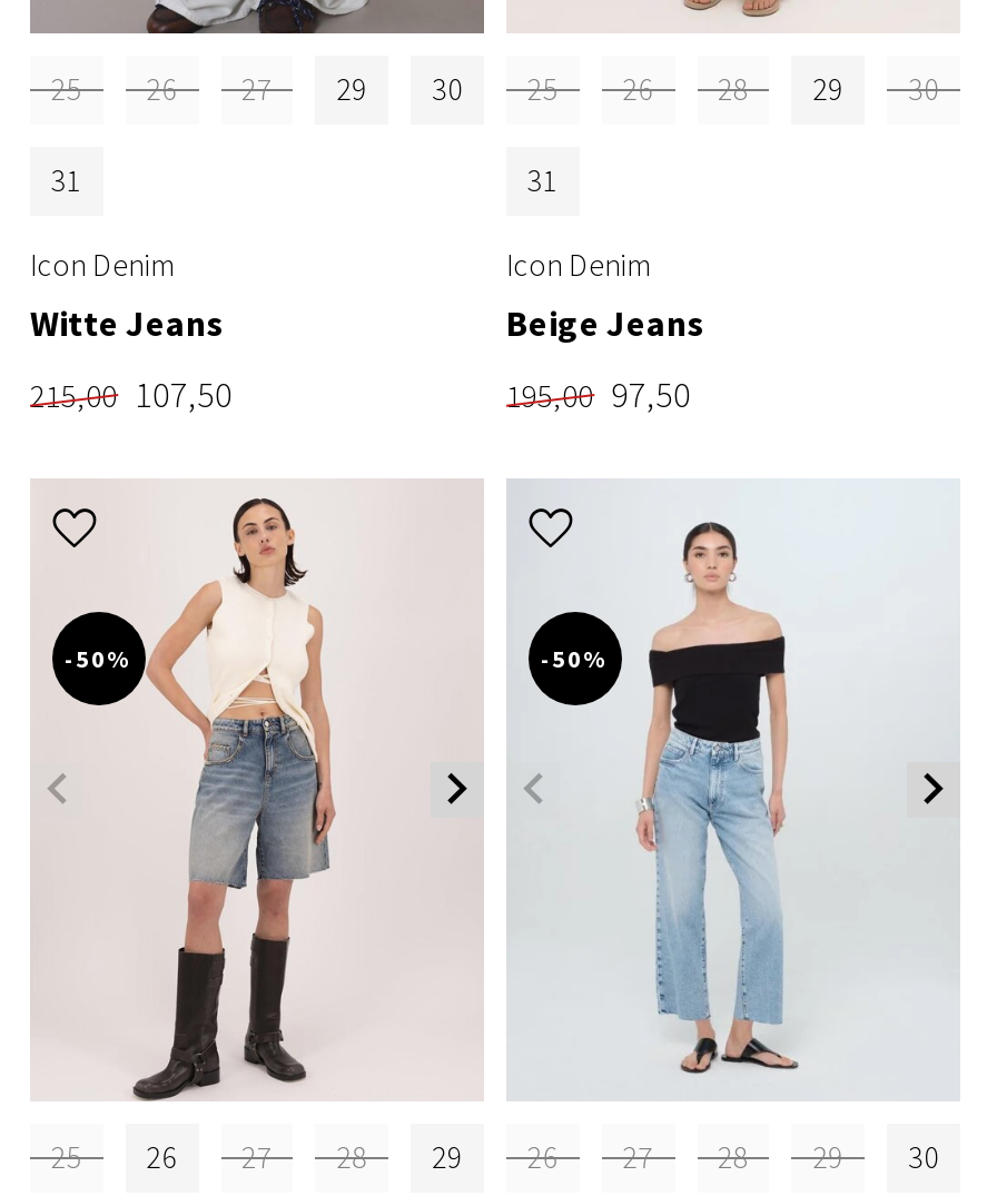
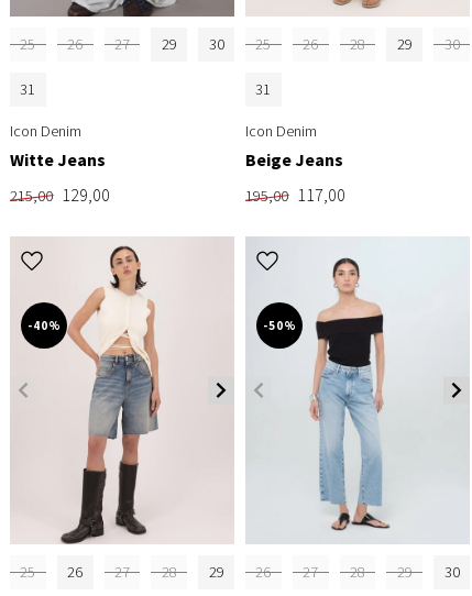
[30,371,233,416] 215,00 107,50 -> [10,183,110,205] 215,00 129,00
[506,371,691,416] 195,00 97,50 -> [245,183,345,205] 195,00 117,00
[65,643,134,674] -50% -> [27,318,61,333] -40%

